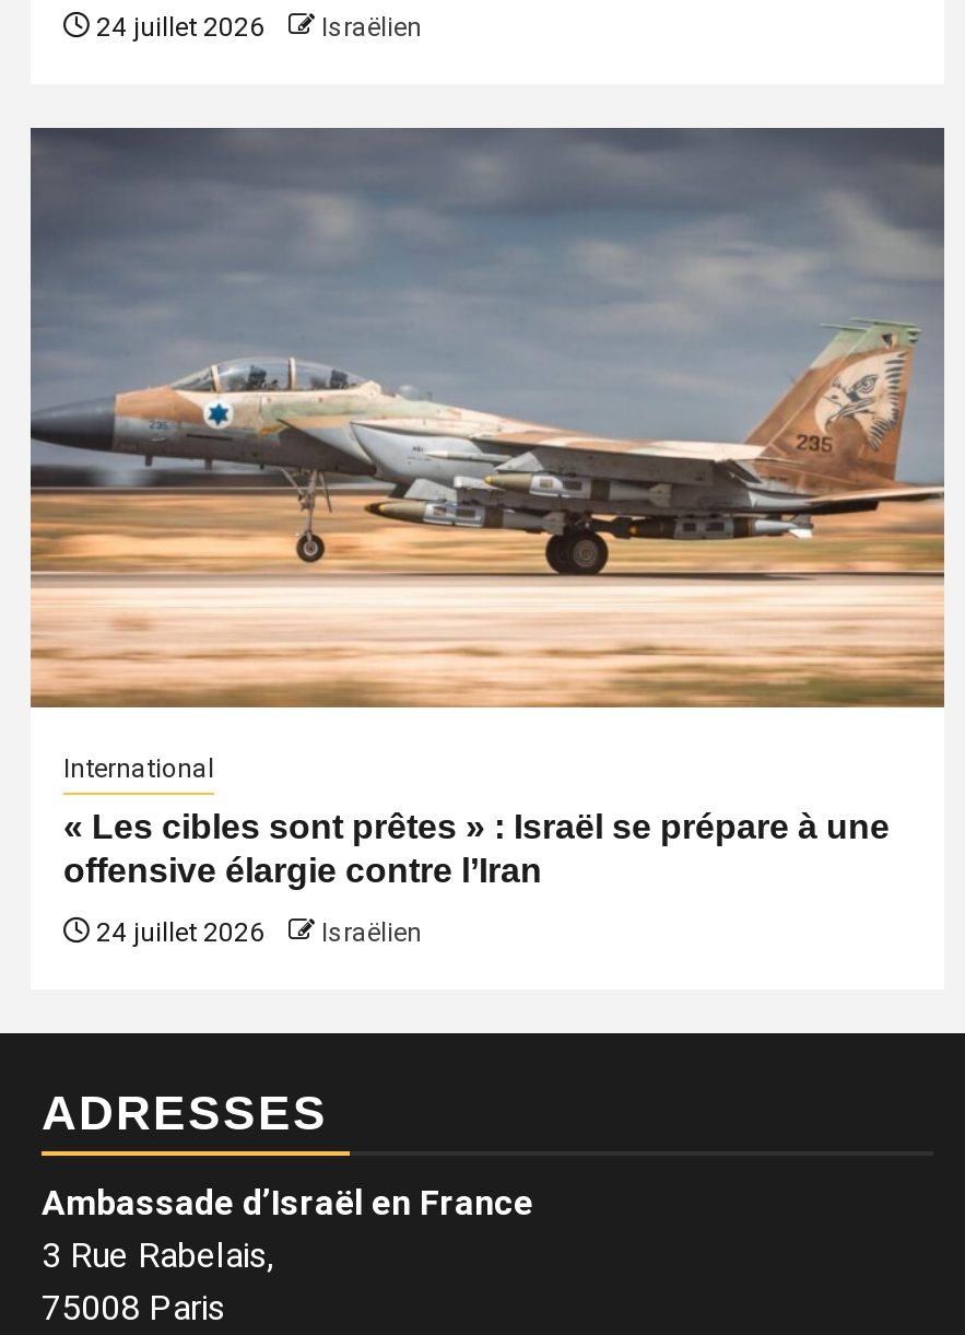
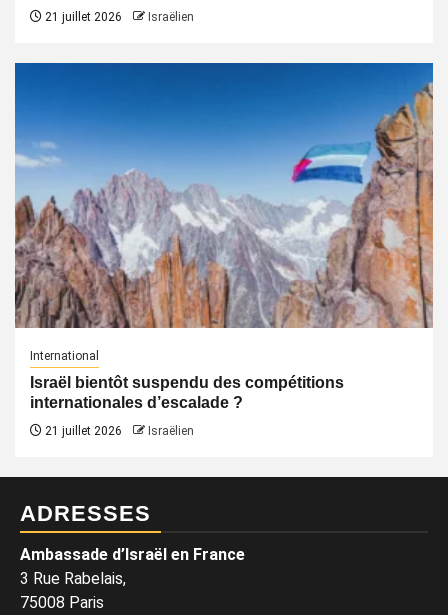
[90,12,422,43] 24 juillet 2026 Israëlien -> [42,10,194,24] 21 juillet 2026 Israëlien
[28,126,946,710] [image] -> [14,63,434,329] [image]
[63,808,890,889] « Les cibles sont prêtes » : Israël se prépare à une | offensive élargie contre l’Iran -> [30,374,344,411] Israël bientôt suspendu des compétitions | internationales d’escalade ?
[90,917,422,948] 24 juillet 2026 Israëlien -> [42,424,194,438] 21 juillet 2026 Israëlien

